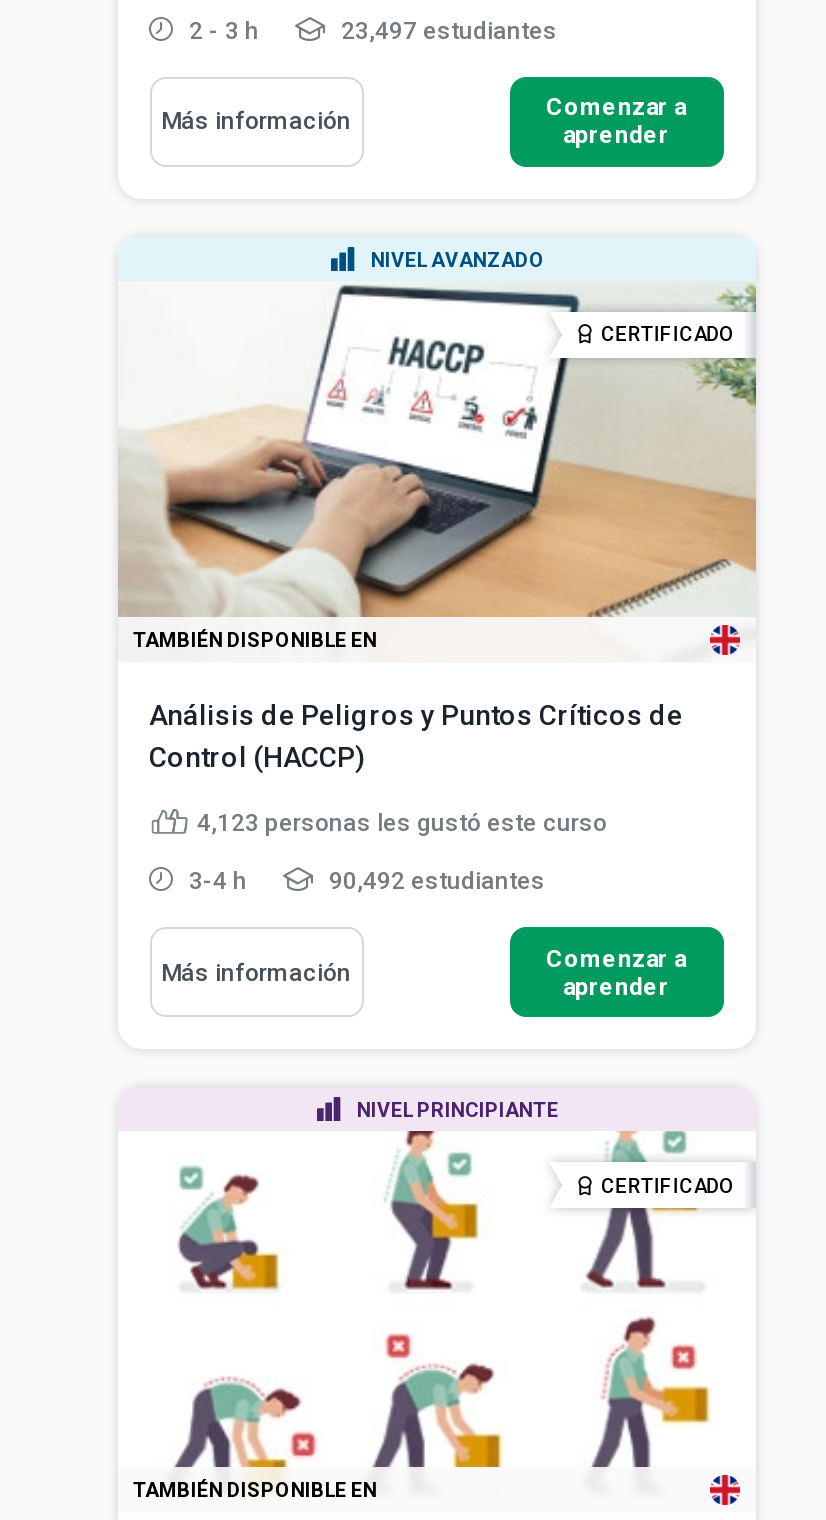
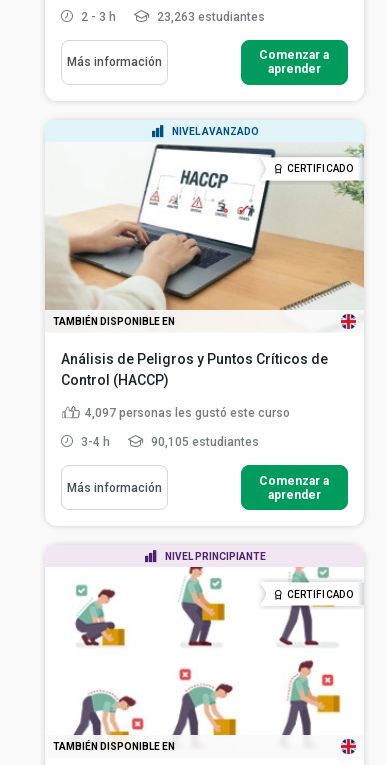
[335,16,557,44] 23,497 estudiantes -> [153,9,264,23] 23,263 estudiantes
[197,809,607,837] 4,123 personas les gustó este curso -> [84,406,289,420] 4,097 personas les gustó este curso
[323,867,545,895] 90,492 estudiantes -> [147,435,258,449] 90,105 estudiantes

